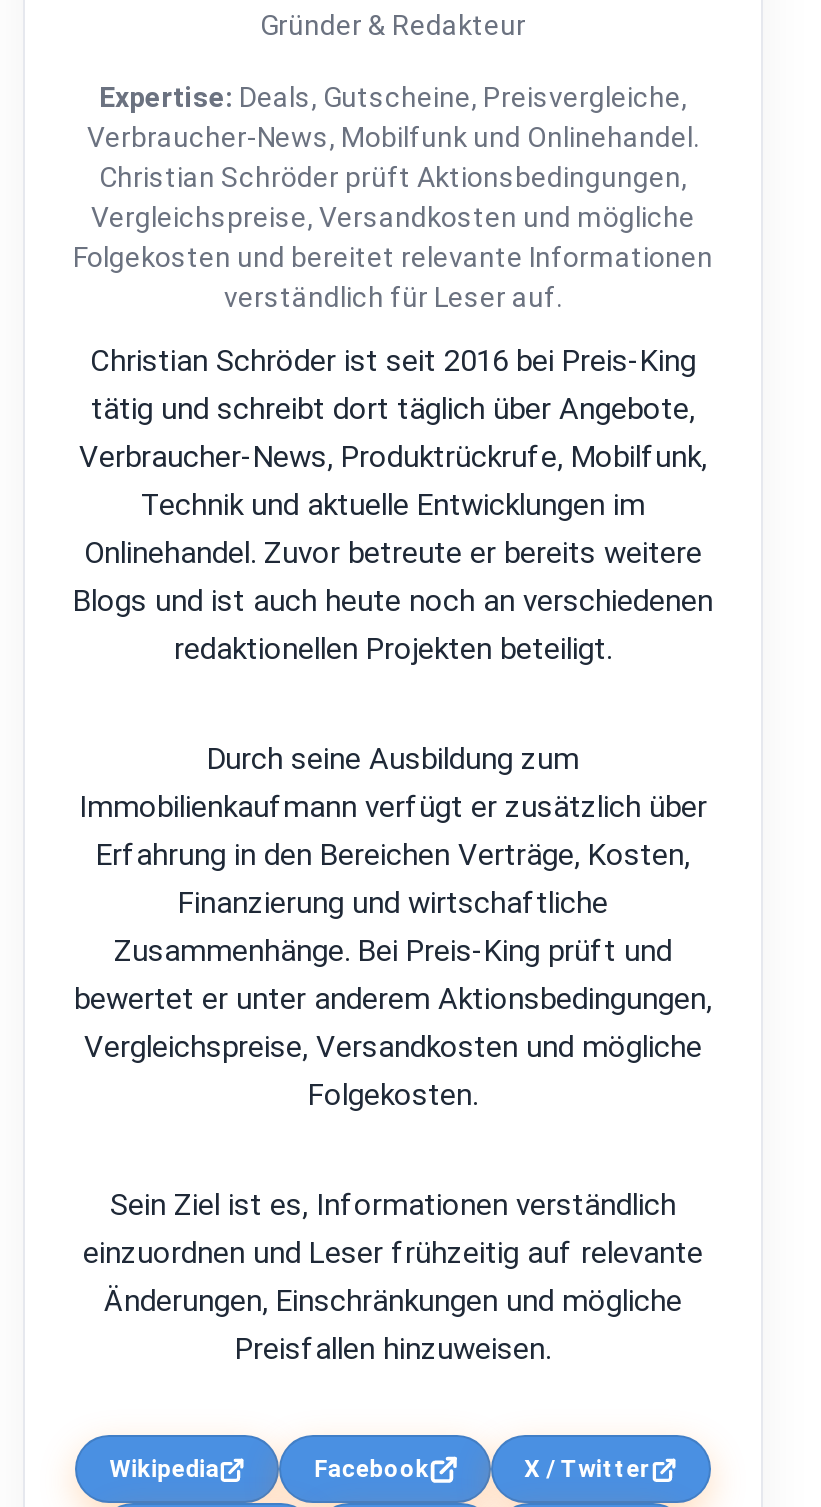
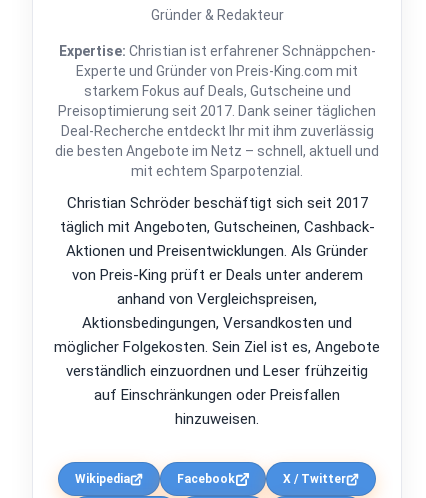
[73,81,713,1367] Expertise: Deals, Gutscheine, Preisvergleiche, | Verbraucher-News, Mobilfunk und Onlinehandel. | Christian Schröder prüft Aktionsbedingungen, | Vergleichspreise, Versandkosten und mögliche | Folgekosten und bereitet relevante Informationen | verständlich für Leser auf. | Christian Schröder ist seit 2016 bei Preis-King | tätig und schreibt dort täglich über Angebote, | Verbraucher-News, Produktrückrufe, Mobilfunk, | Technik und aktuelle Entwicklungen im | Onlinehandel. Zuvor betreute er bereits weitere | Blogs und ist auch heute noch an verschiedenen | redaktionellen Projekten beteiligt. | Durch seine Ausbildung zum | Immobilienkaufmann verfügt er zusätzlich über | Erfahrung in den Bereichen Verträge, Kosten, | Finanzierung und wirtschaftliche | Zusammenhänge. Bei Preis-King prüft und | bewertet er unter anderem Aktionsbedingungen, | Vergleichspreise, Versandkosten und mögliche | Folgekosten. | Sein Ziel ist es, Informationen verständlich | einzuordnen und Leser frühzeitig auf relevante | Änderungen, Einschränkungen und mögliche | Preisfallen hinzuweisen. -> [54,43,380,428] Expertise: Christian ist erfahrener Schnäppchen- | Experte und Gründer von Preis-King.com mit | starkem Fokus auf Deals, Gutscheine und | Preisoptimierung seit 2017. Dank seiner täglichen | Deal-Recherche entdeckt Ihr mit ihm zuverlässig | die besten Angebote im Netz – schnell, aktuell und | mit echtem Sparpotenzial. | Christian Schröder beschäftigt sich seit 2017 | täglich mit Angeboten, Gutscheinen, Cashback- | Aktionen und Preisentwicklungen. Als Gründer | von Preis-King prüft er Deals unter anderem | anhand von Vergleichspreisen, | Aktionsbedingungen, Versandkosten und | möglicher Folgekosten. Sein Ziel ist es, Angebote | verständlich einzuordnen und Leser frühzeitig | auf Einschränkungen oder Preisfallen | hinzuweisen.

